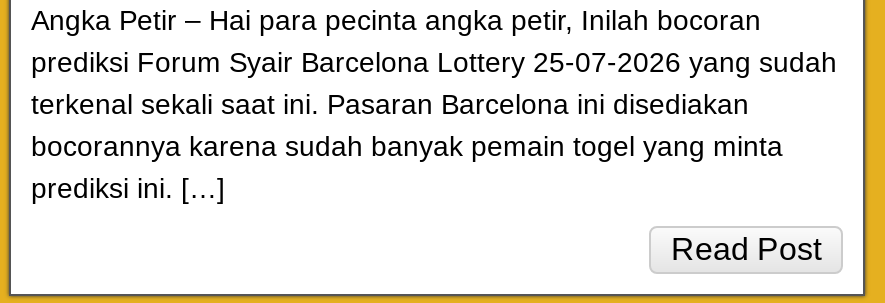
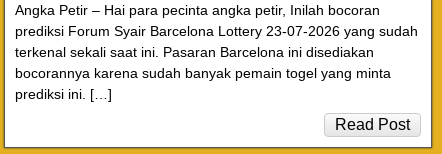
[31,47,837,79] prediksi Forum Syair Barcelona Lottery 25-07-2026 yang sudah -> [15,23,418,39] prediksi Forum Syair Barcelona Lottery 23-07-2026 yang sudah

